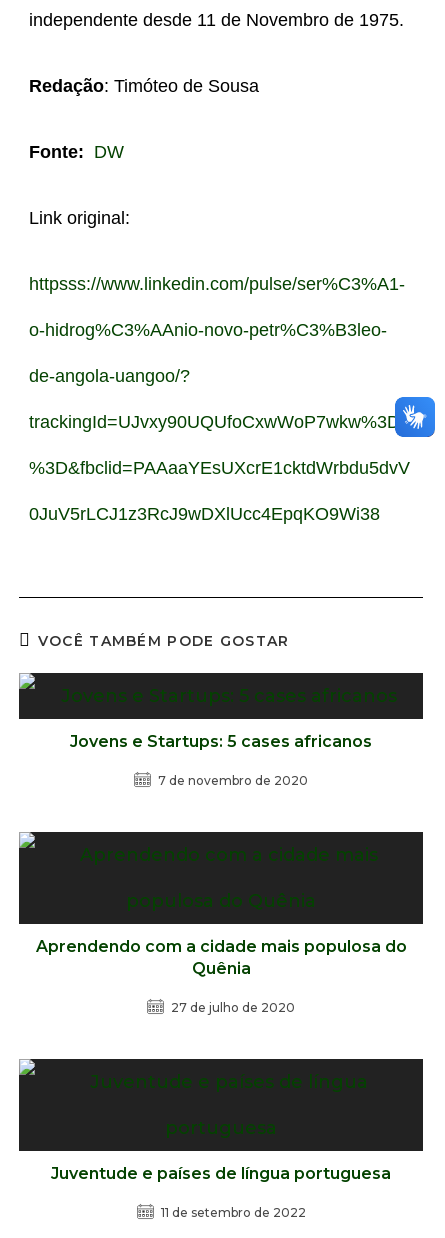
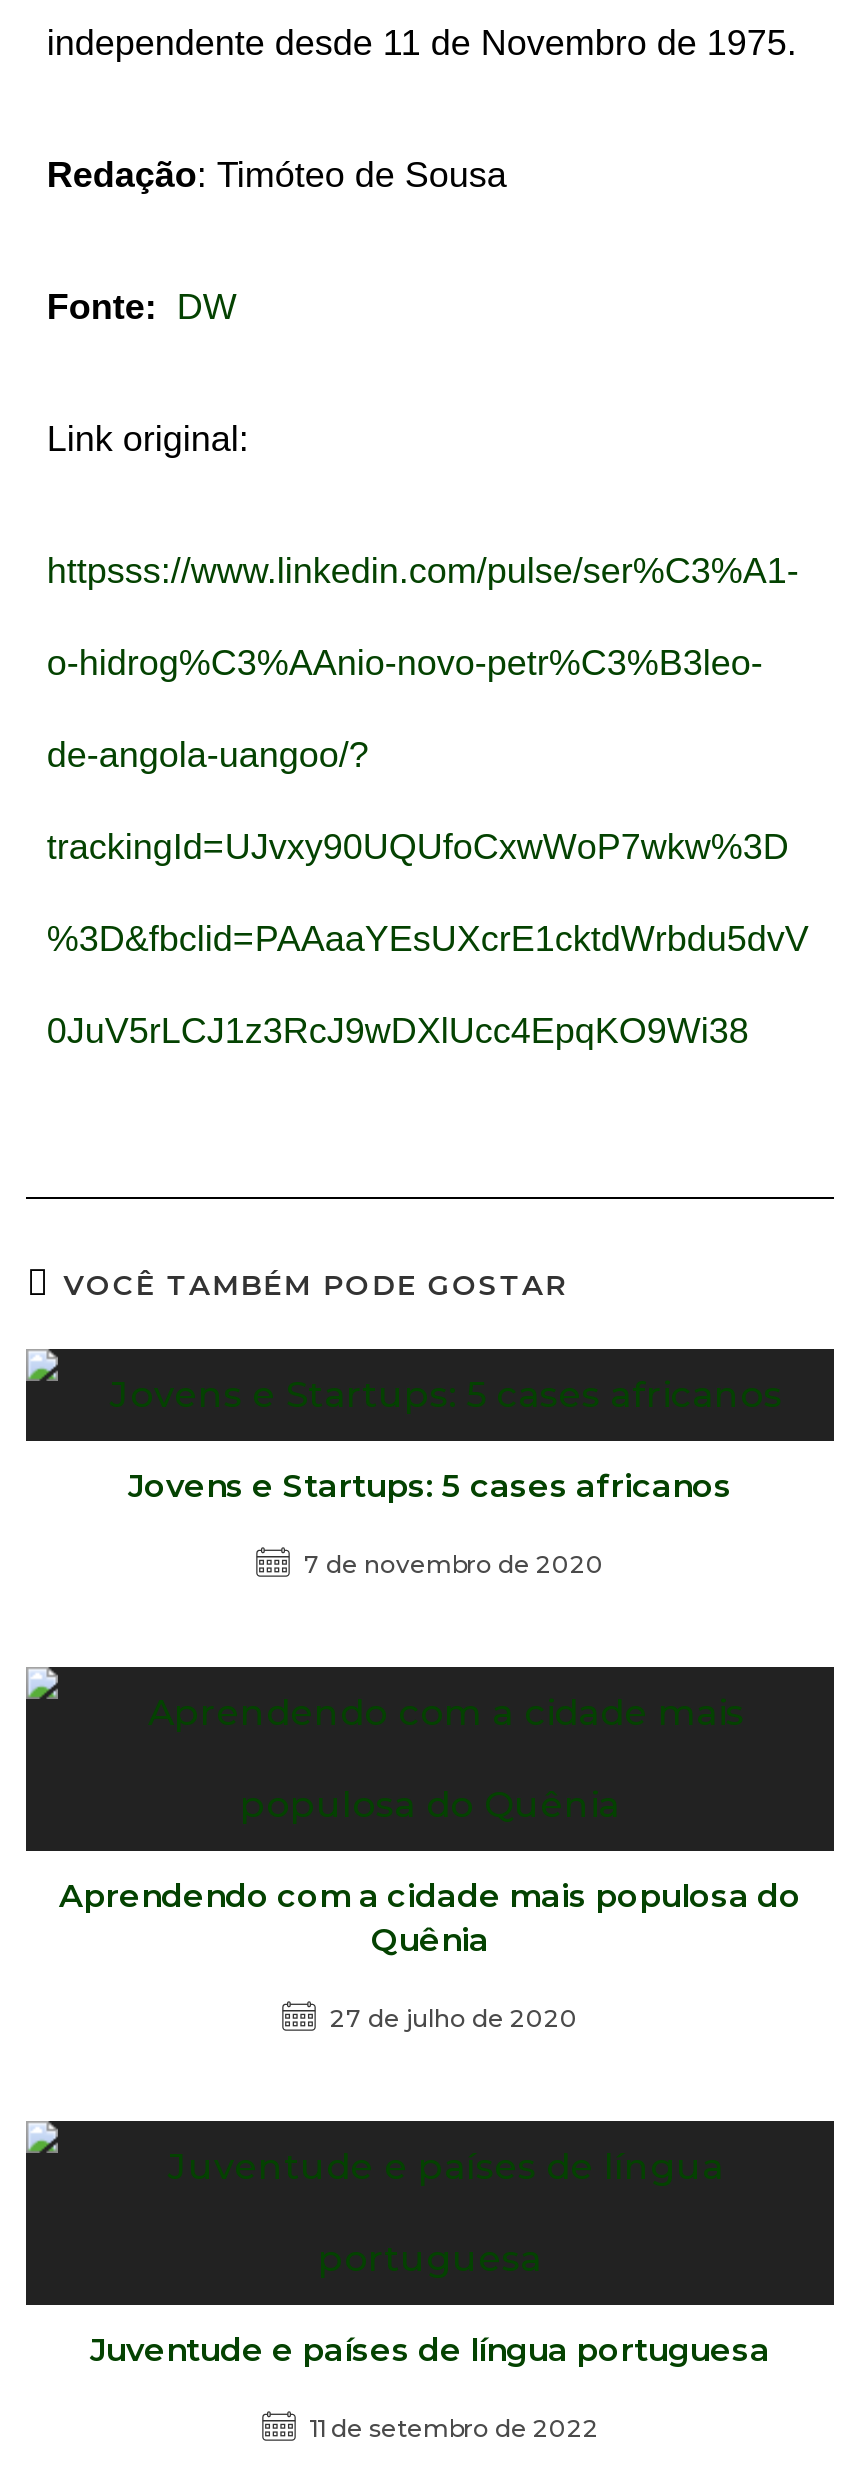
[394,396,436,438] [image] -> none

